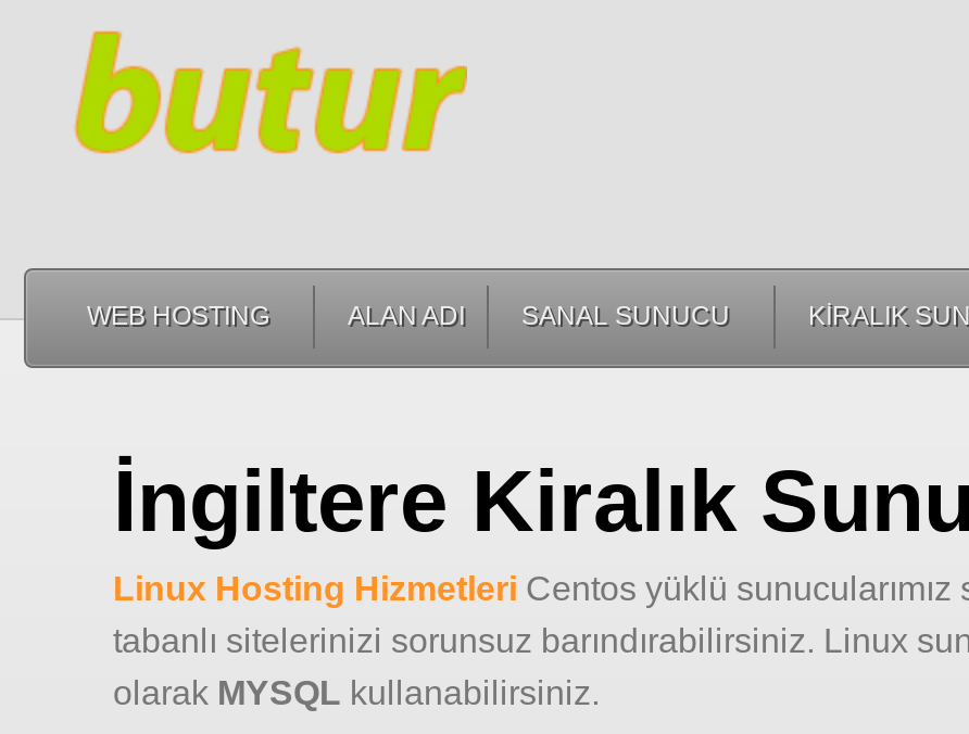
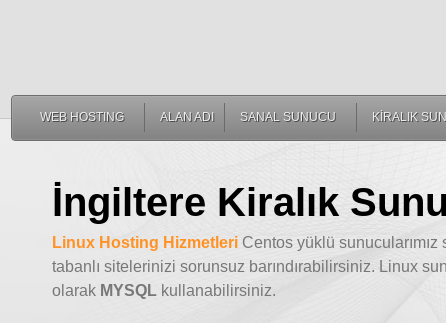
[74,29,469,155] [image] -> none

